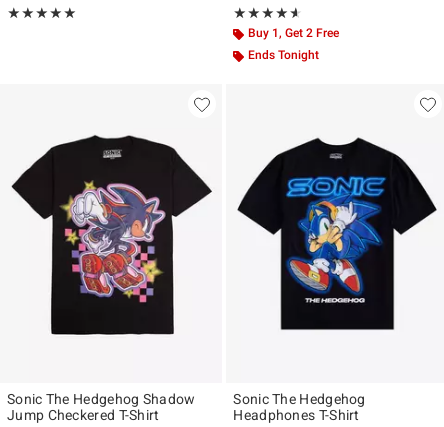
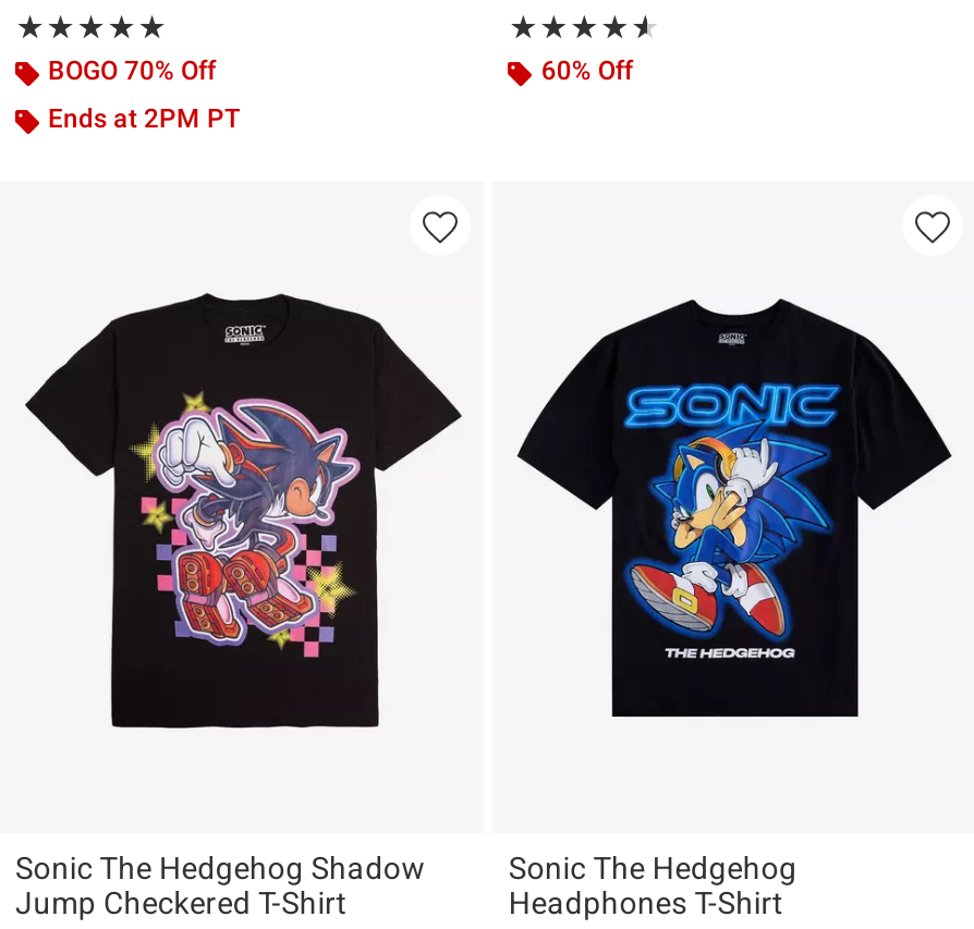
none -> [48,56,240,134] BOGO 70% Off | Ends at 2PM PT
[248,26,339,62] Buy 1, Get 2 Free | Ends Tonight -> [541,56,633,86] 60% Off

